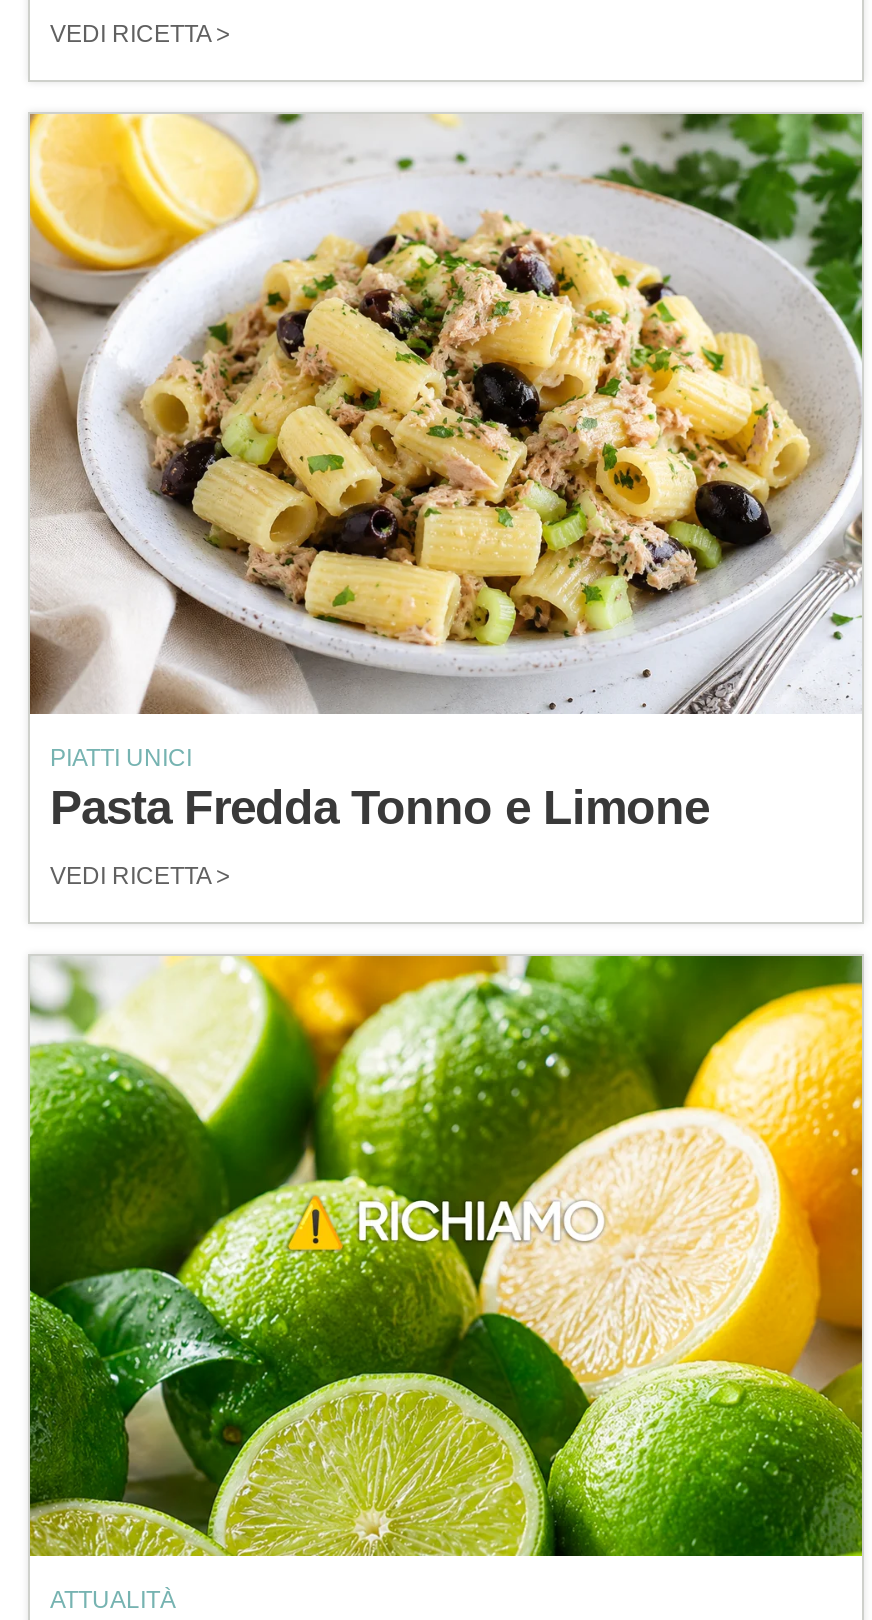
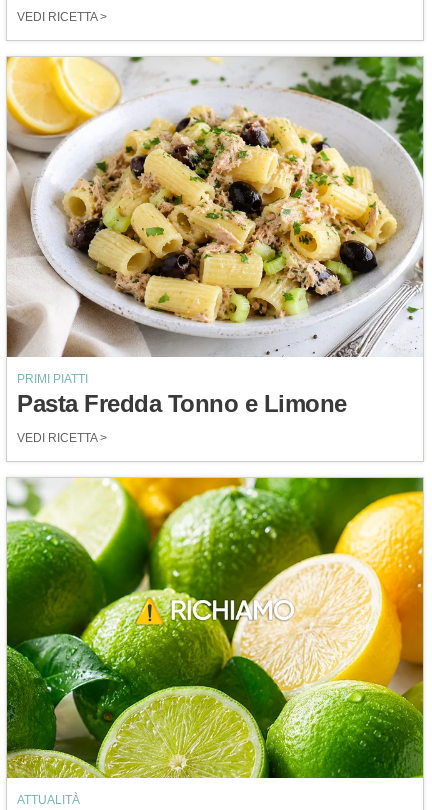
[50,744,192,772] PIATTI UNICI -> [17,372,88,386] PRIMI PIATTI

